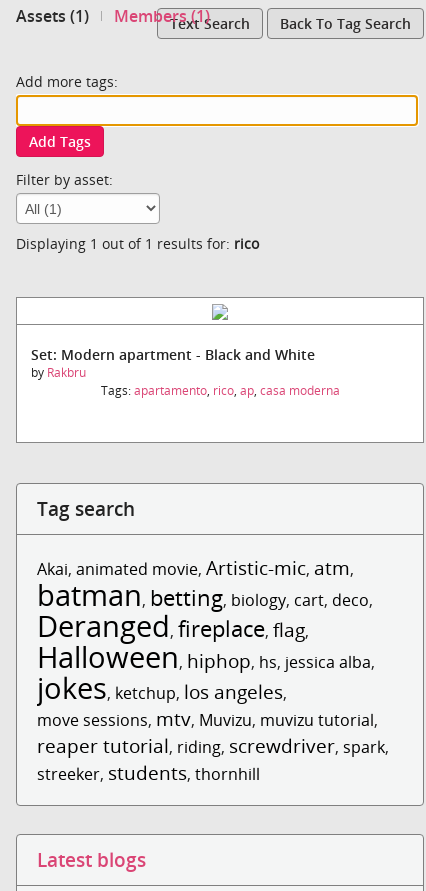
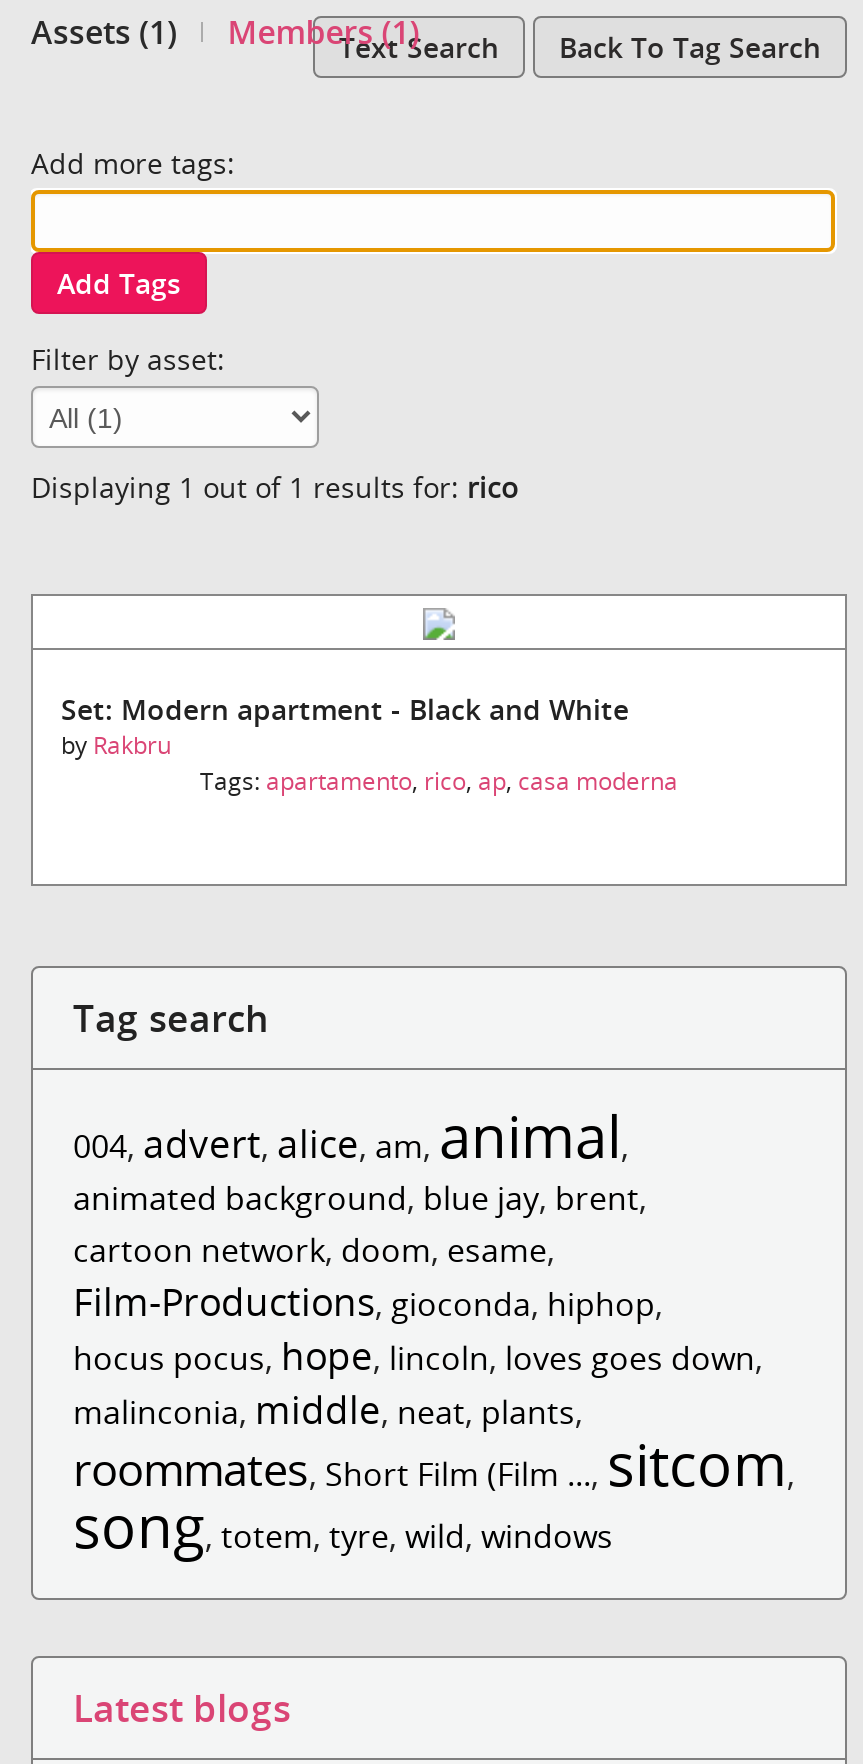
[37,554,389,786] Akai, animated movie, Artistic-mic, atm, | batman,betting,biology,cart,deco, | Deranged,fireplace,flag, | Halloween,hiphop,hs,jessica alba, | jokes,ketchup,los angeles, | move sessions, mtv, Muvizu, muvizu tutorial, | reaper tutorial, riding, screwdriver, spark, | streeker, students, thornhill -> [73,1095,795,1563] 004,advert,alice,am,animal, | animated background, blue jay, brent, | cartoon network, doom, esame, | Film-Productions, gioconda, hiphop, | hocus pocus, hope, lincoln, loves goes down, | malinconia, middle, neat, plants, | roommates,Short Film (Film ...,sitcom, | song,totem,tyre,wild,windows

